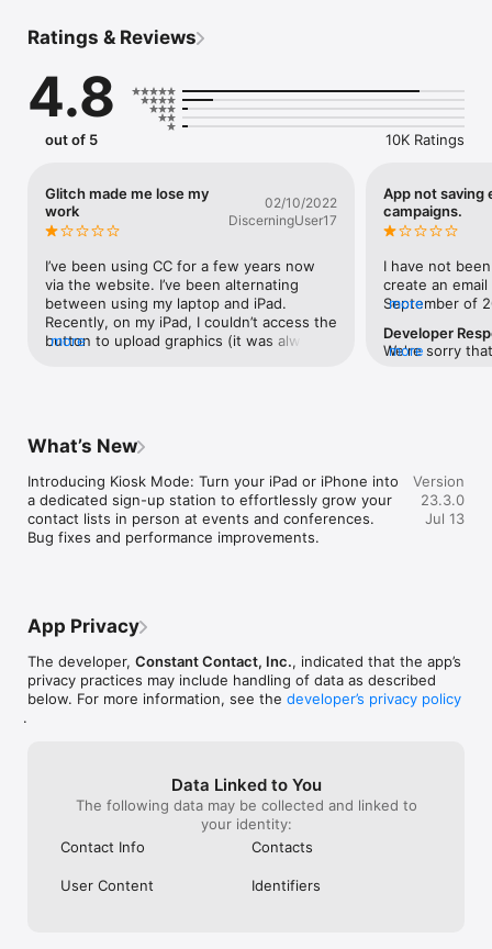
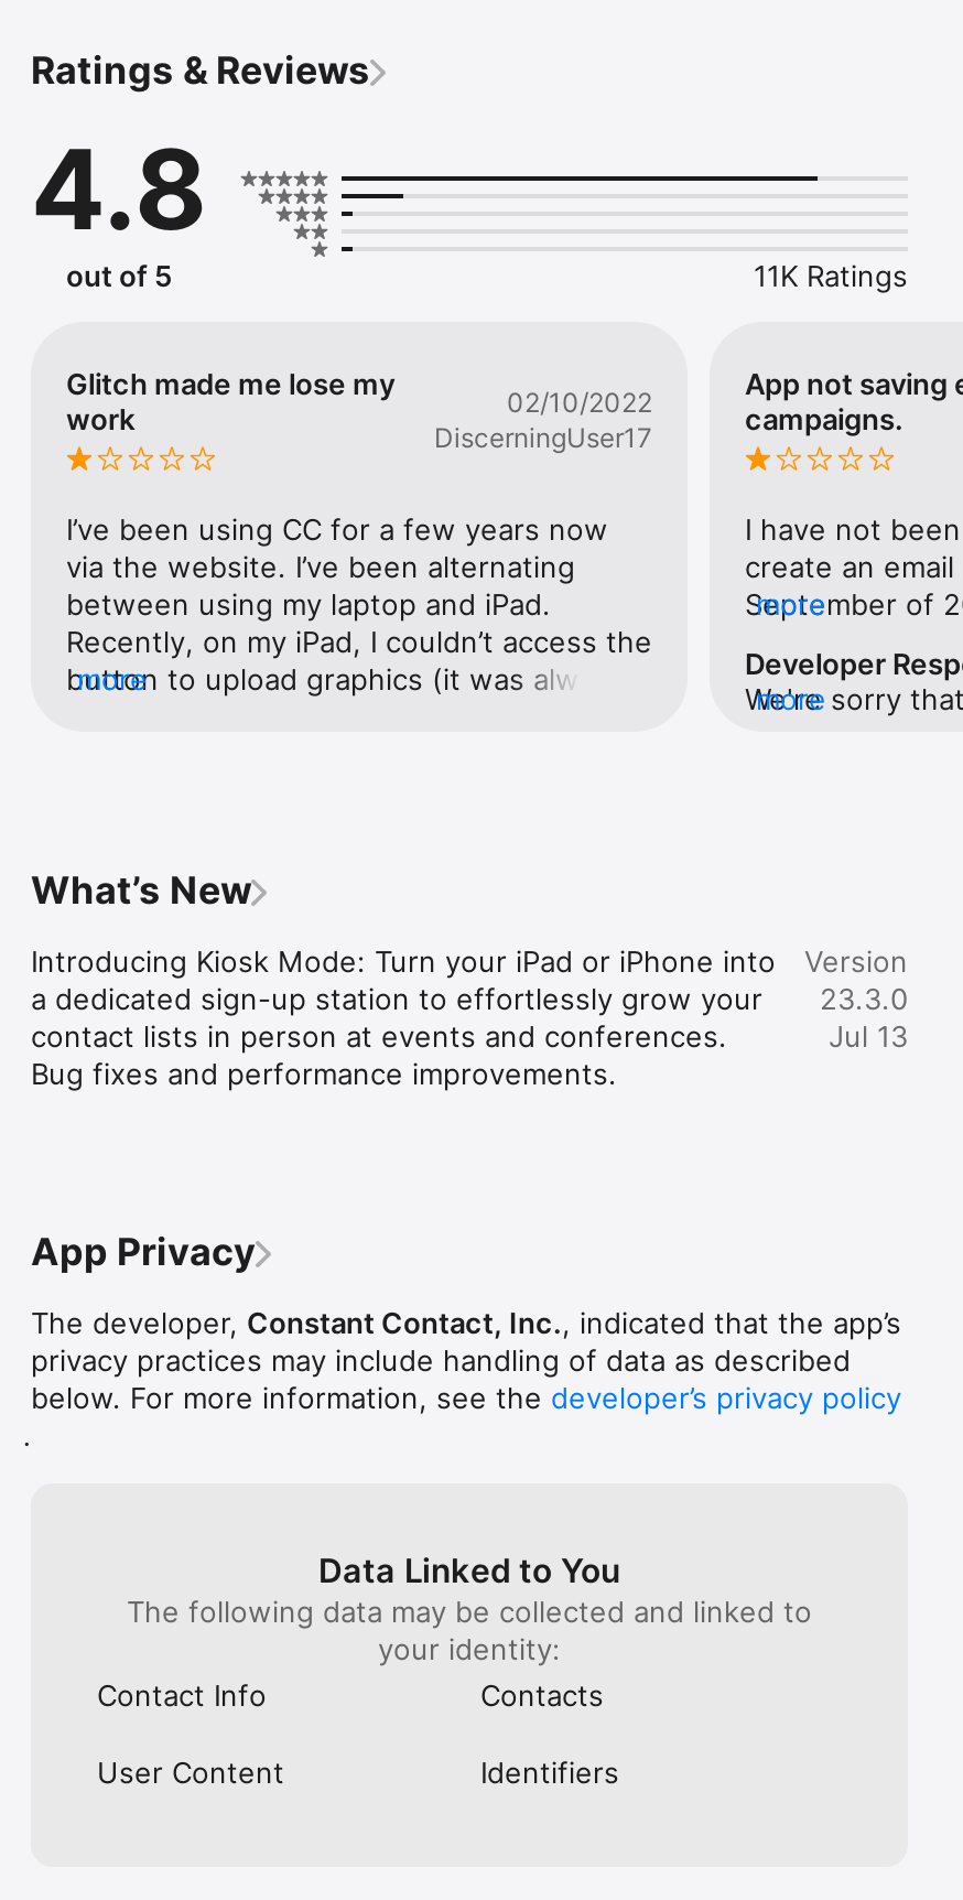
[385,130,465,148] 10K Ratings -> [754,257,908,293] 11K Ratings

